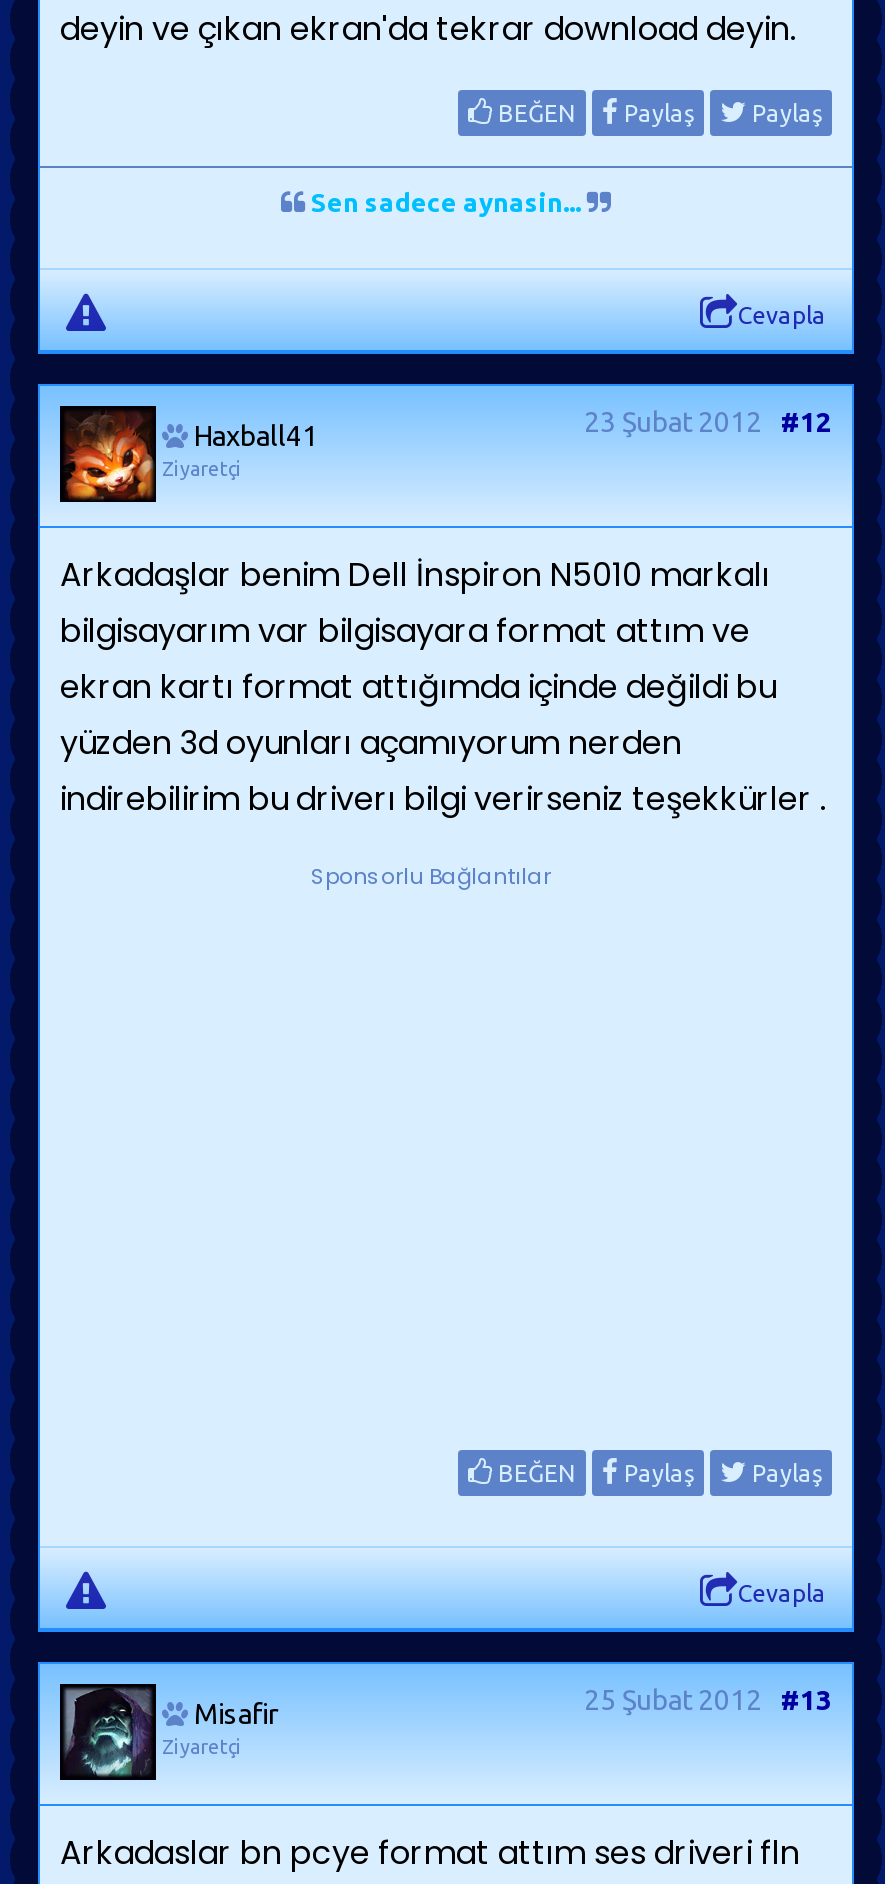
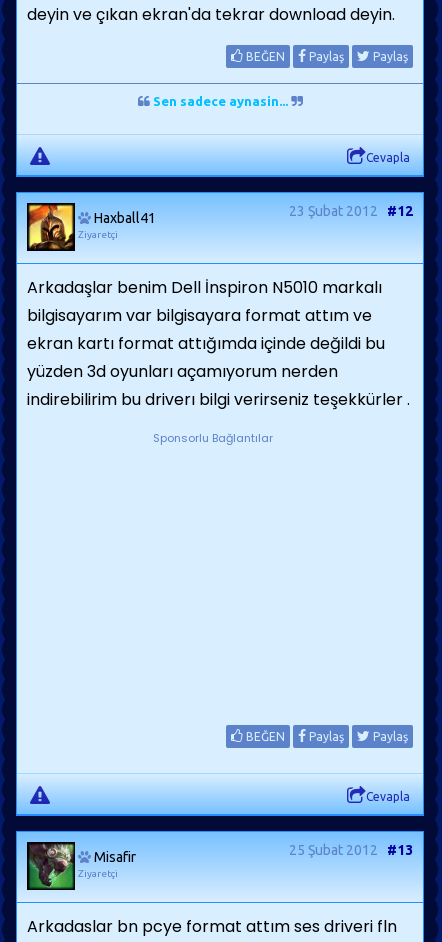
[62,408,154,500] [image] -> [28,204,74,250] [image]
[64,1688,154,1778] [image] -> [29,844,74,889] [image]

